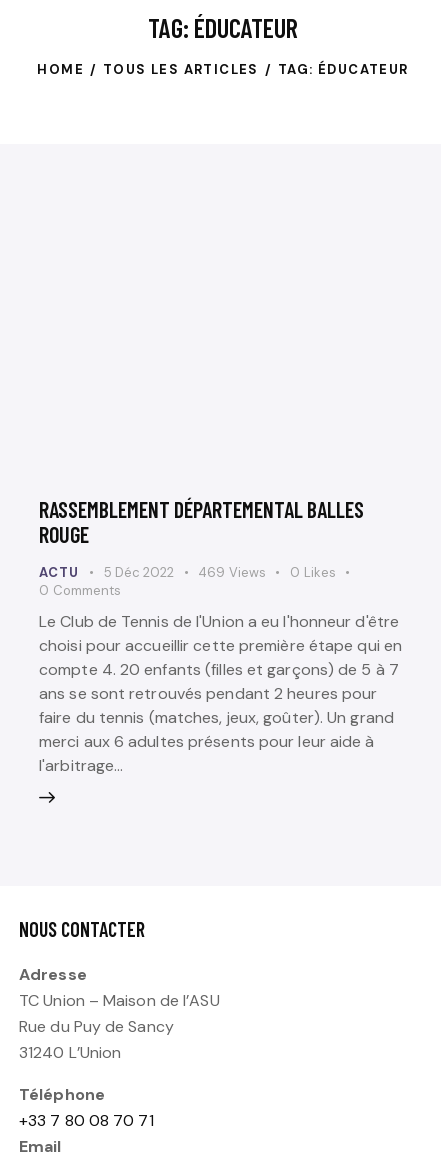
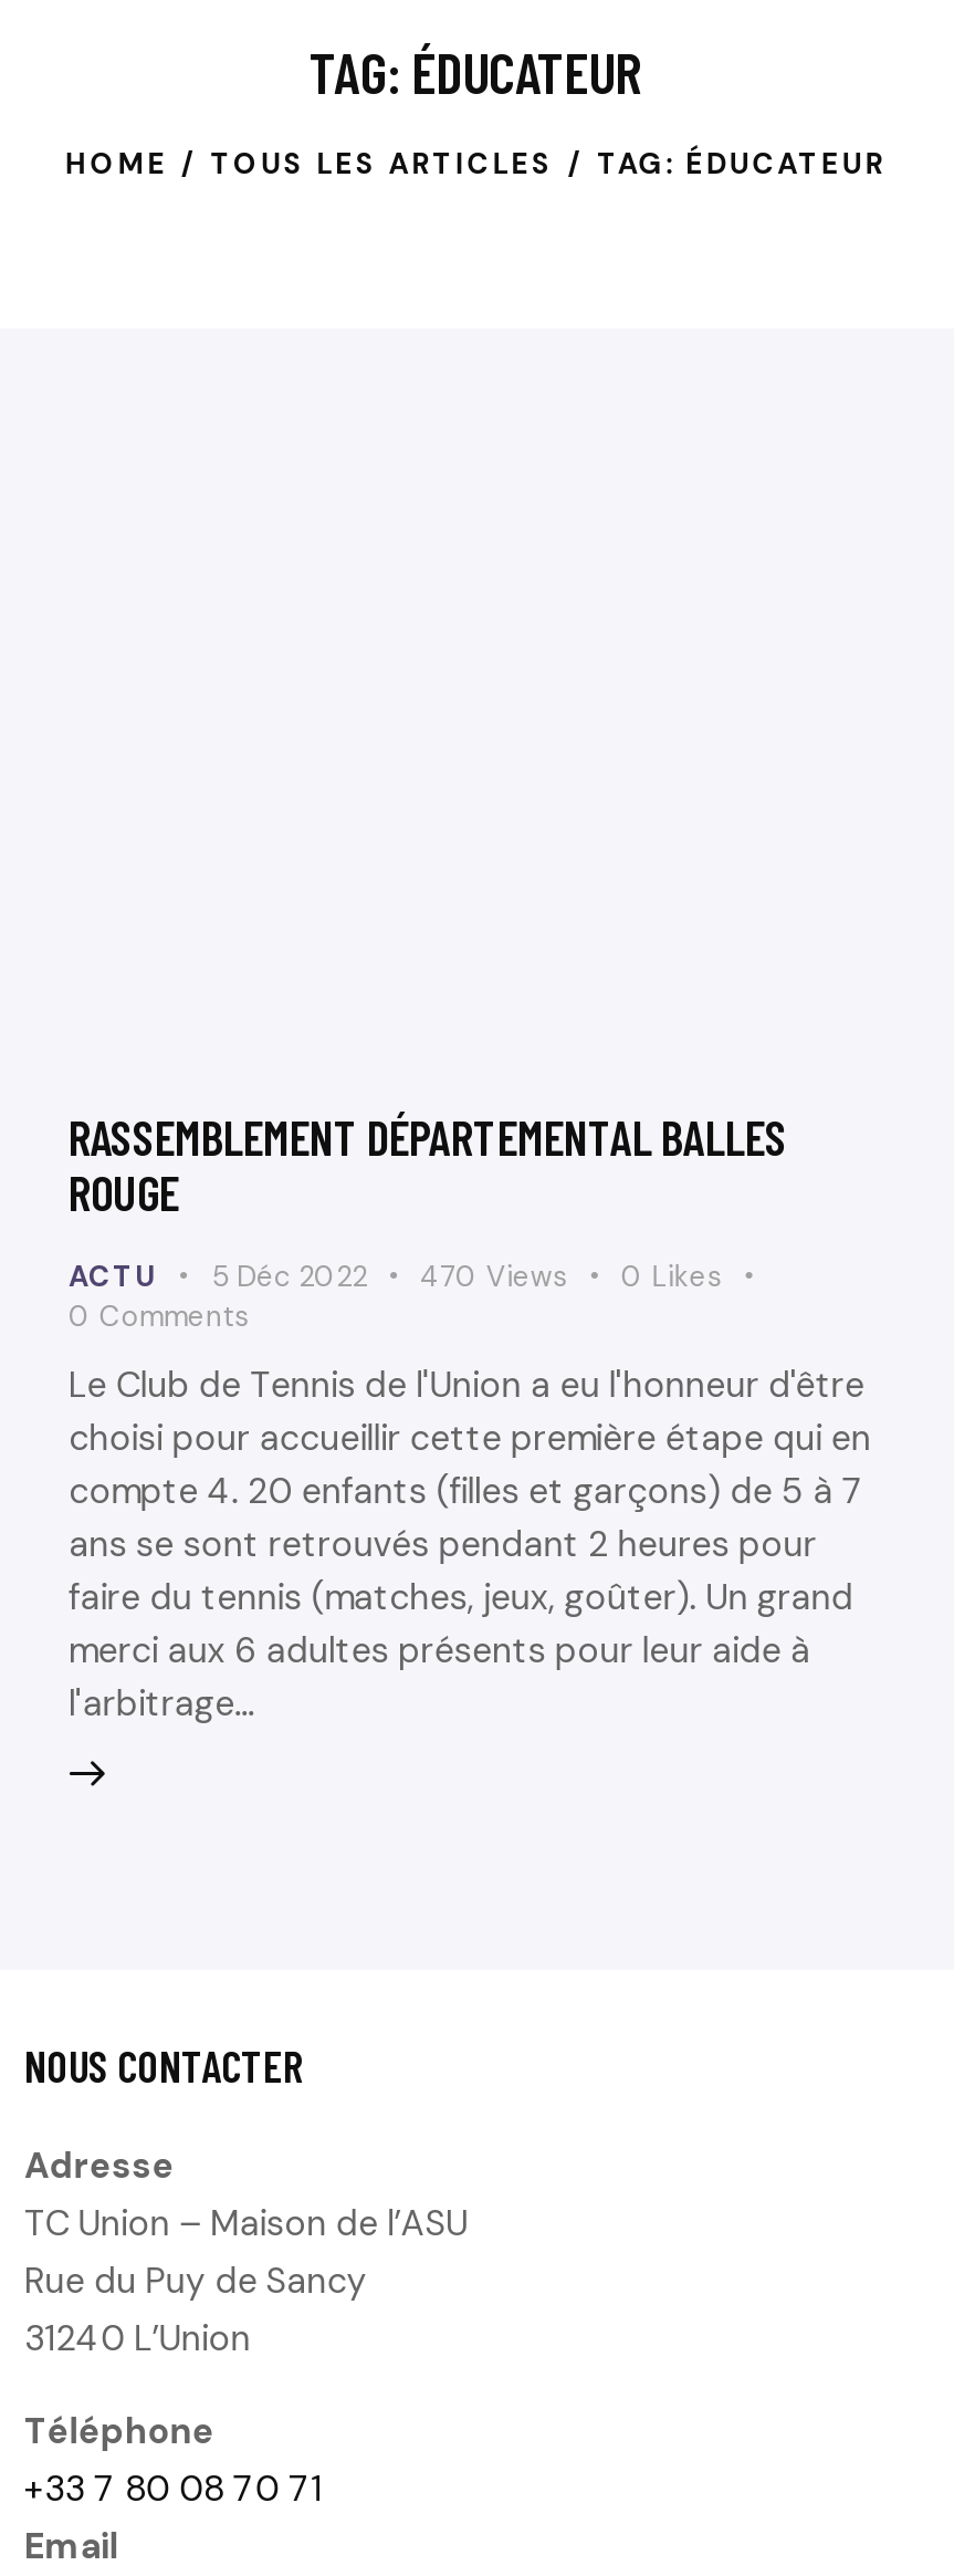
[198,564,266,581] 469 Views -> [420,1258,568,1295] 470 Views

